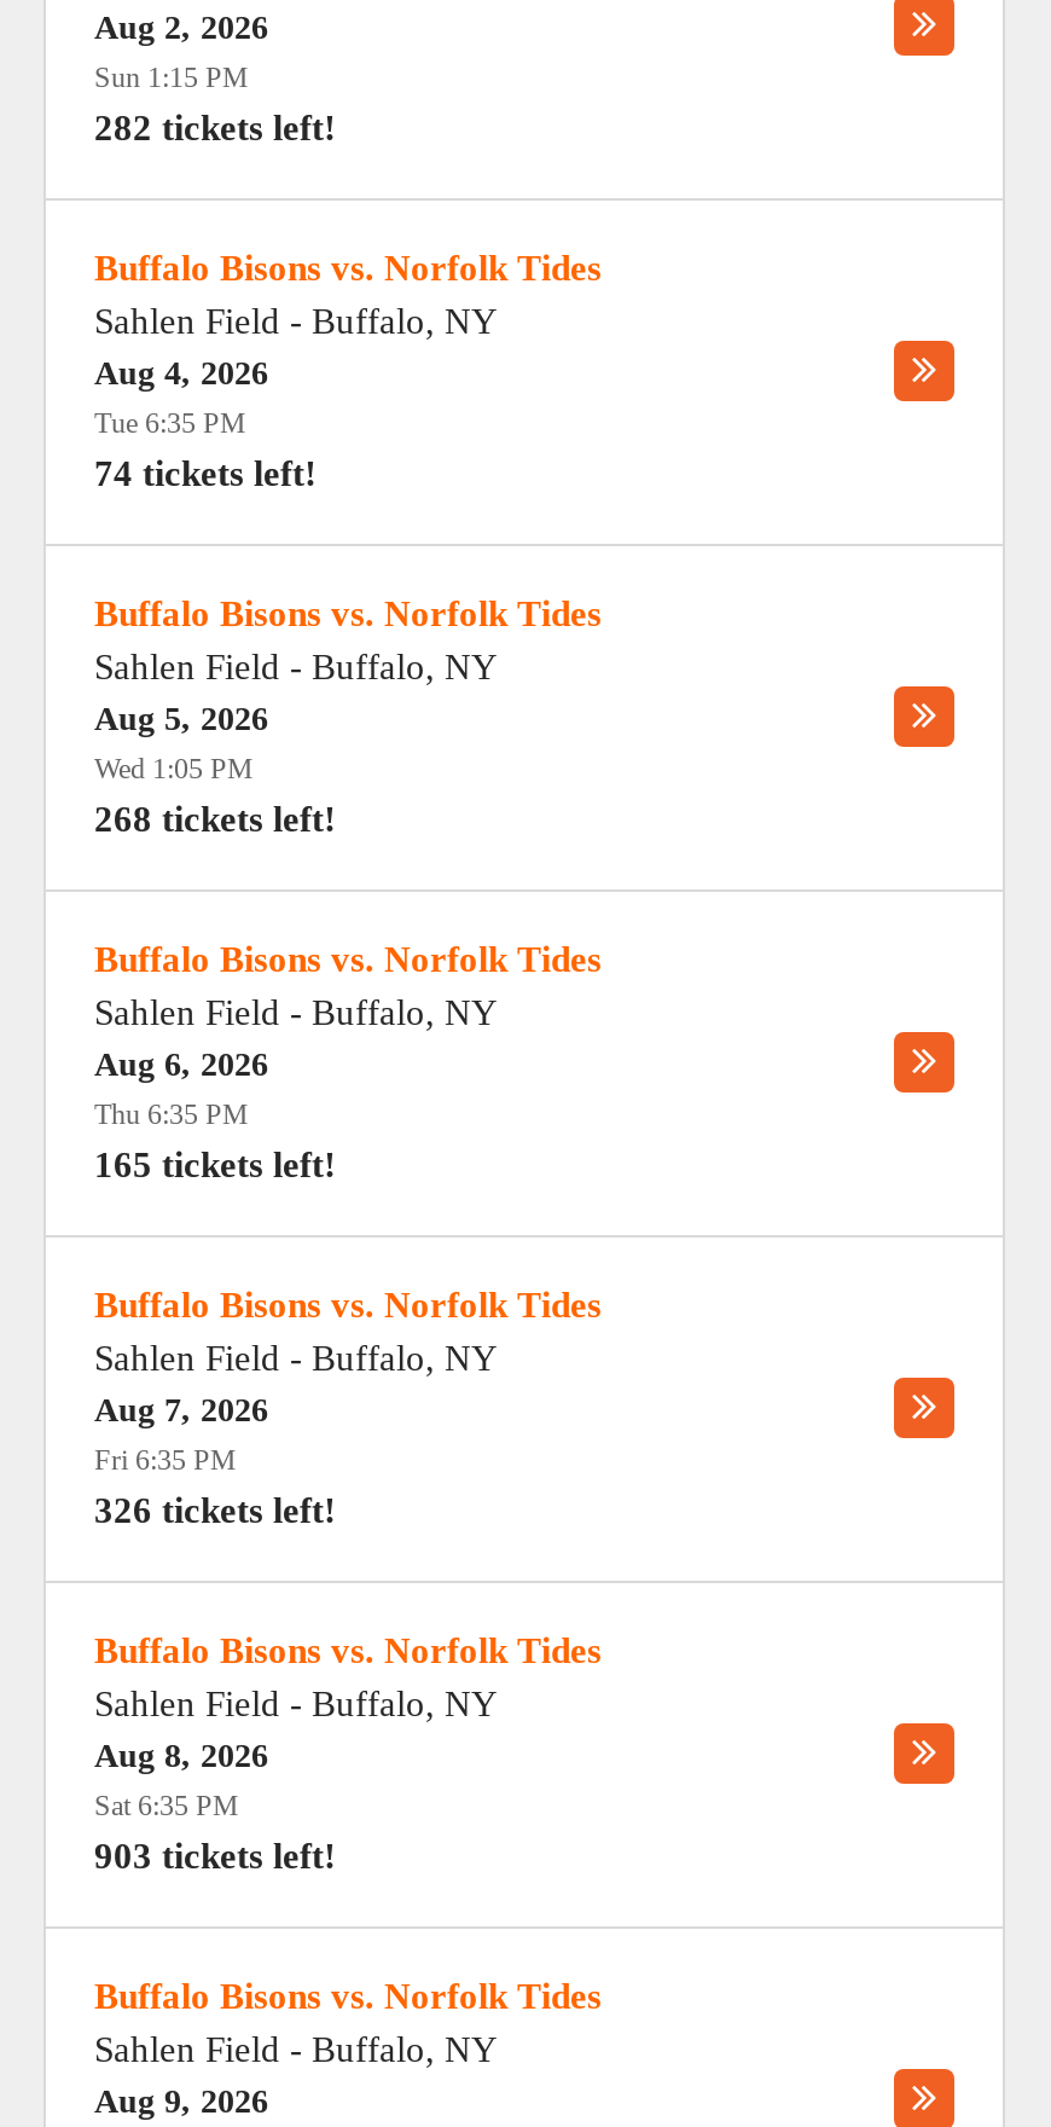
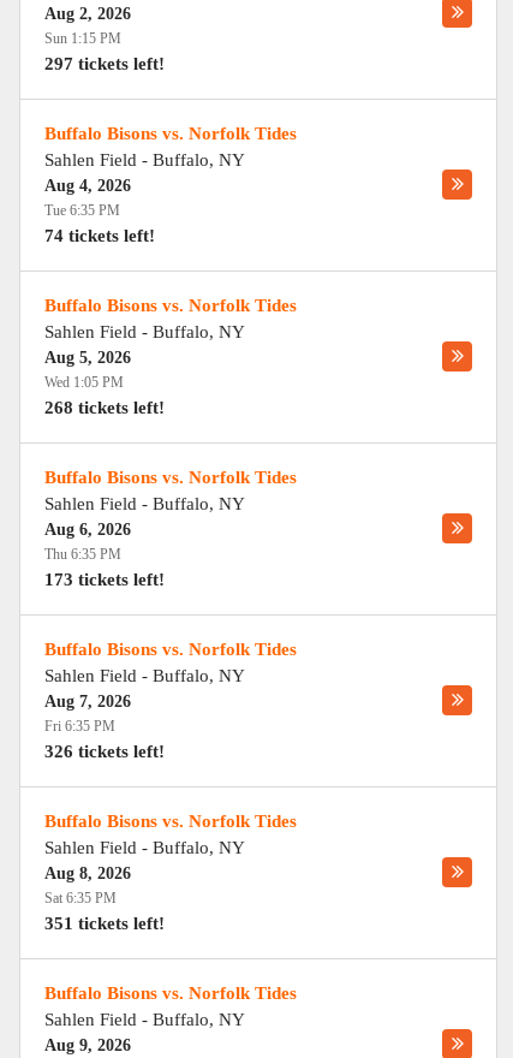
[94,109,336,147] 282 tickets left! -> [44,54,165,73] 297 tickets left!
[94,1146,336,1184] 165 tickets left! -> [44,570,165,589] 173 tickets left!
[94,1837,336,1876] 903 tickets left! -> [44,914,165,933] 351 tickets left!

